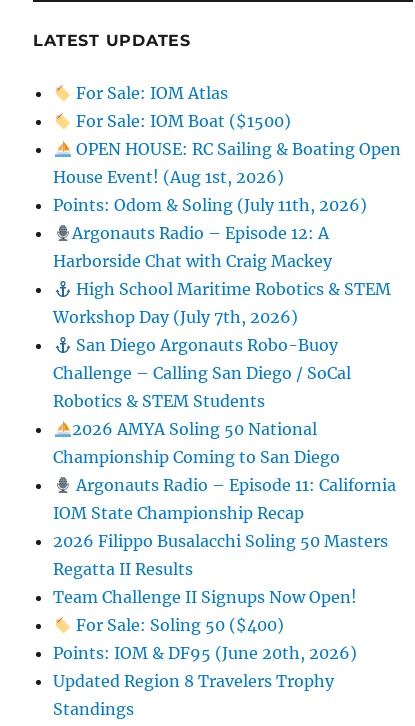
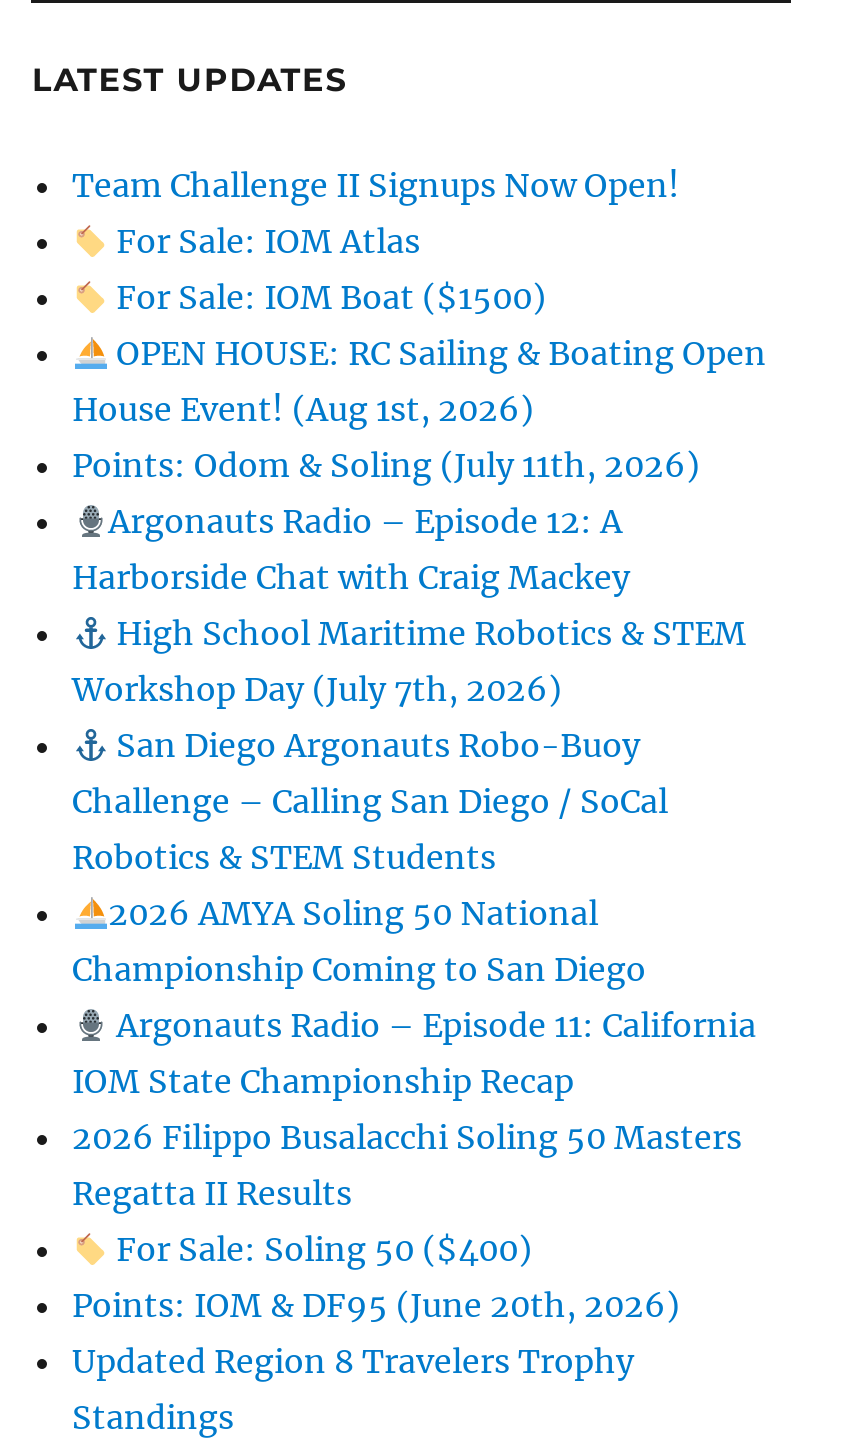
moved [53,83,401,579] -> [72,222,766,1214]: For Sale: IOM Atlas | For Sale: IOM Boat ($1500) | OPEN HOUSE: RC Sailing & Boating Open | ... | 2026 Filippo Busalacchi Soling 50 Masters | Regatta II Results
moved [53,587,357,607] -> [72,166,680,206]: Team Challenge II Signups Now Open!

